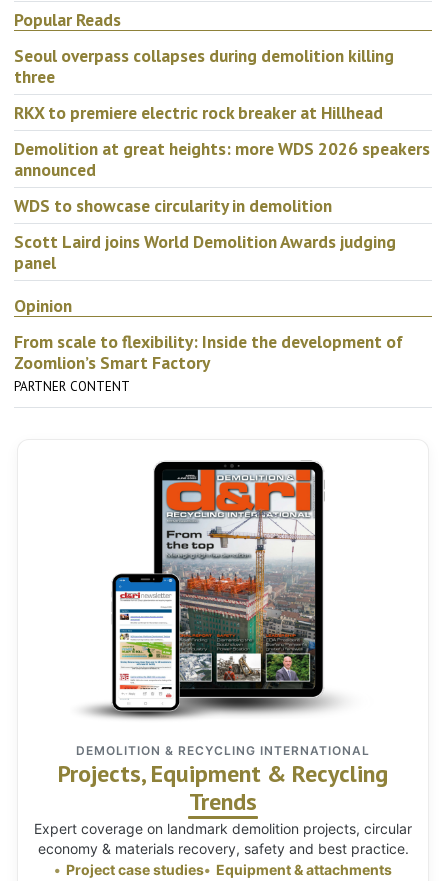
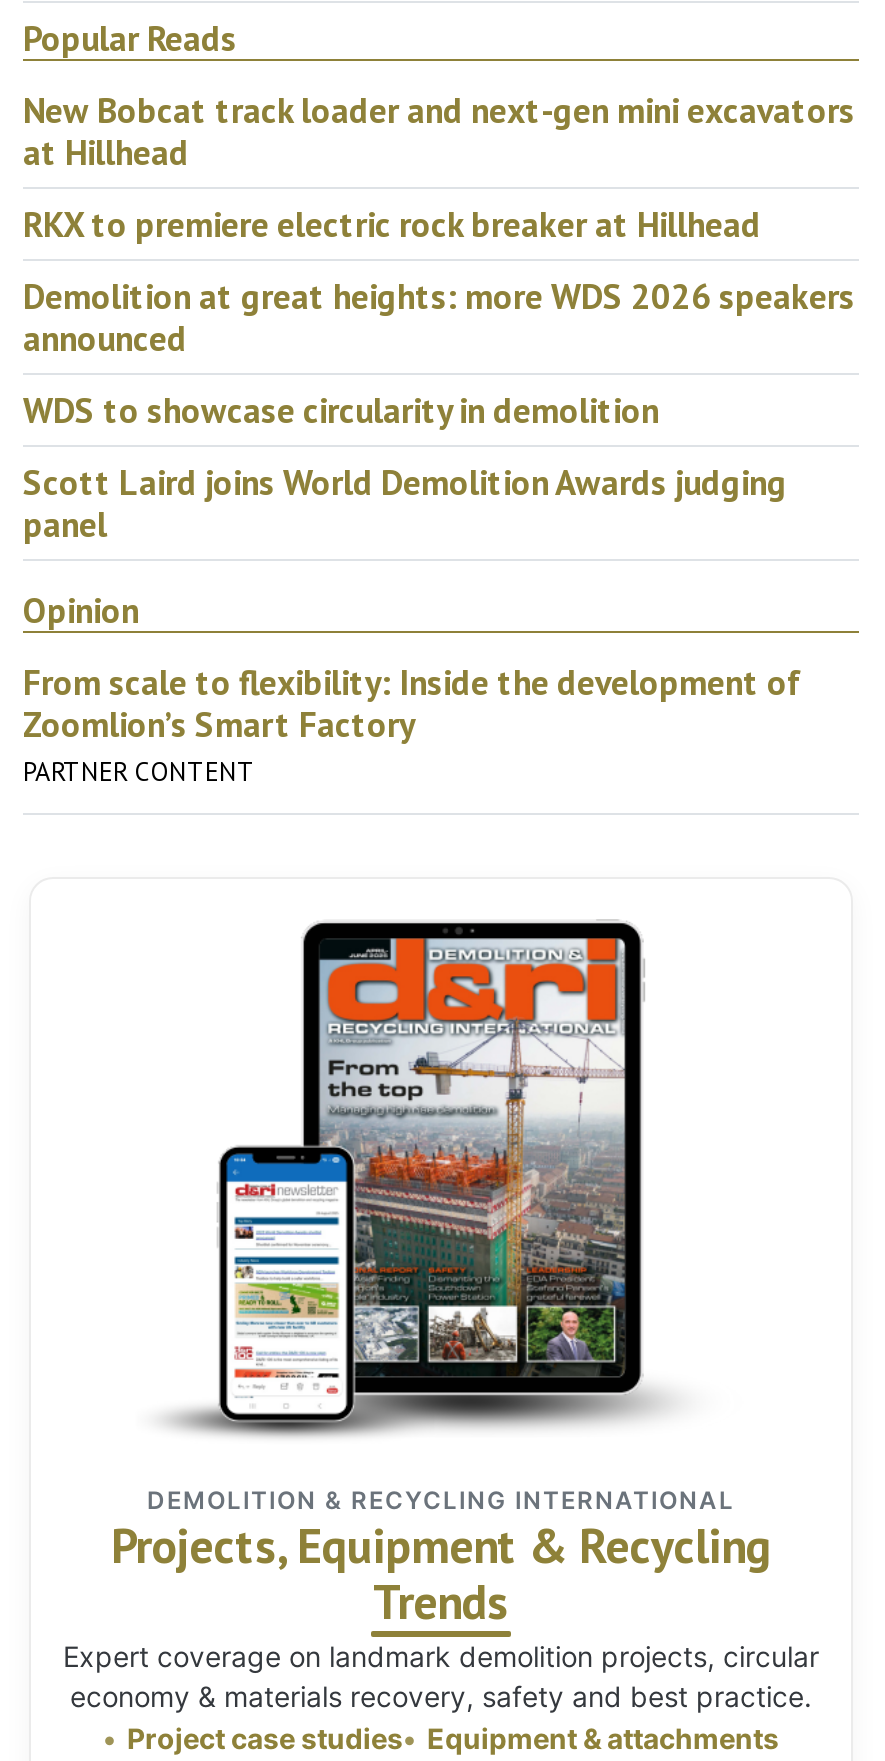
[14,44,394,88] Seoul overpass collapses during demolition killing | three -> [23,86,855,174] New Bobcat track loader and next-gen mini excavators | at Hillhead

